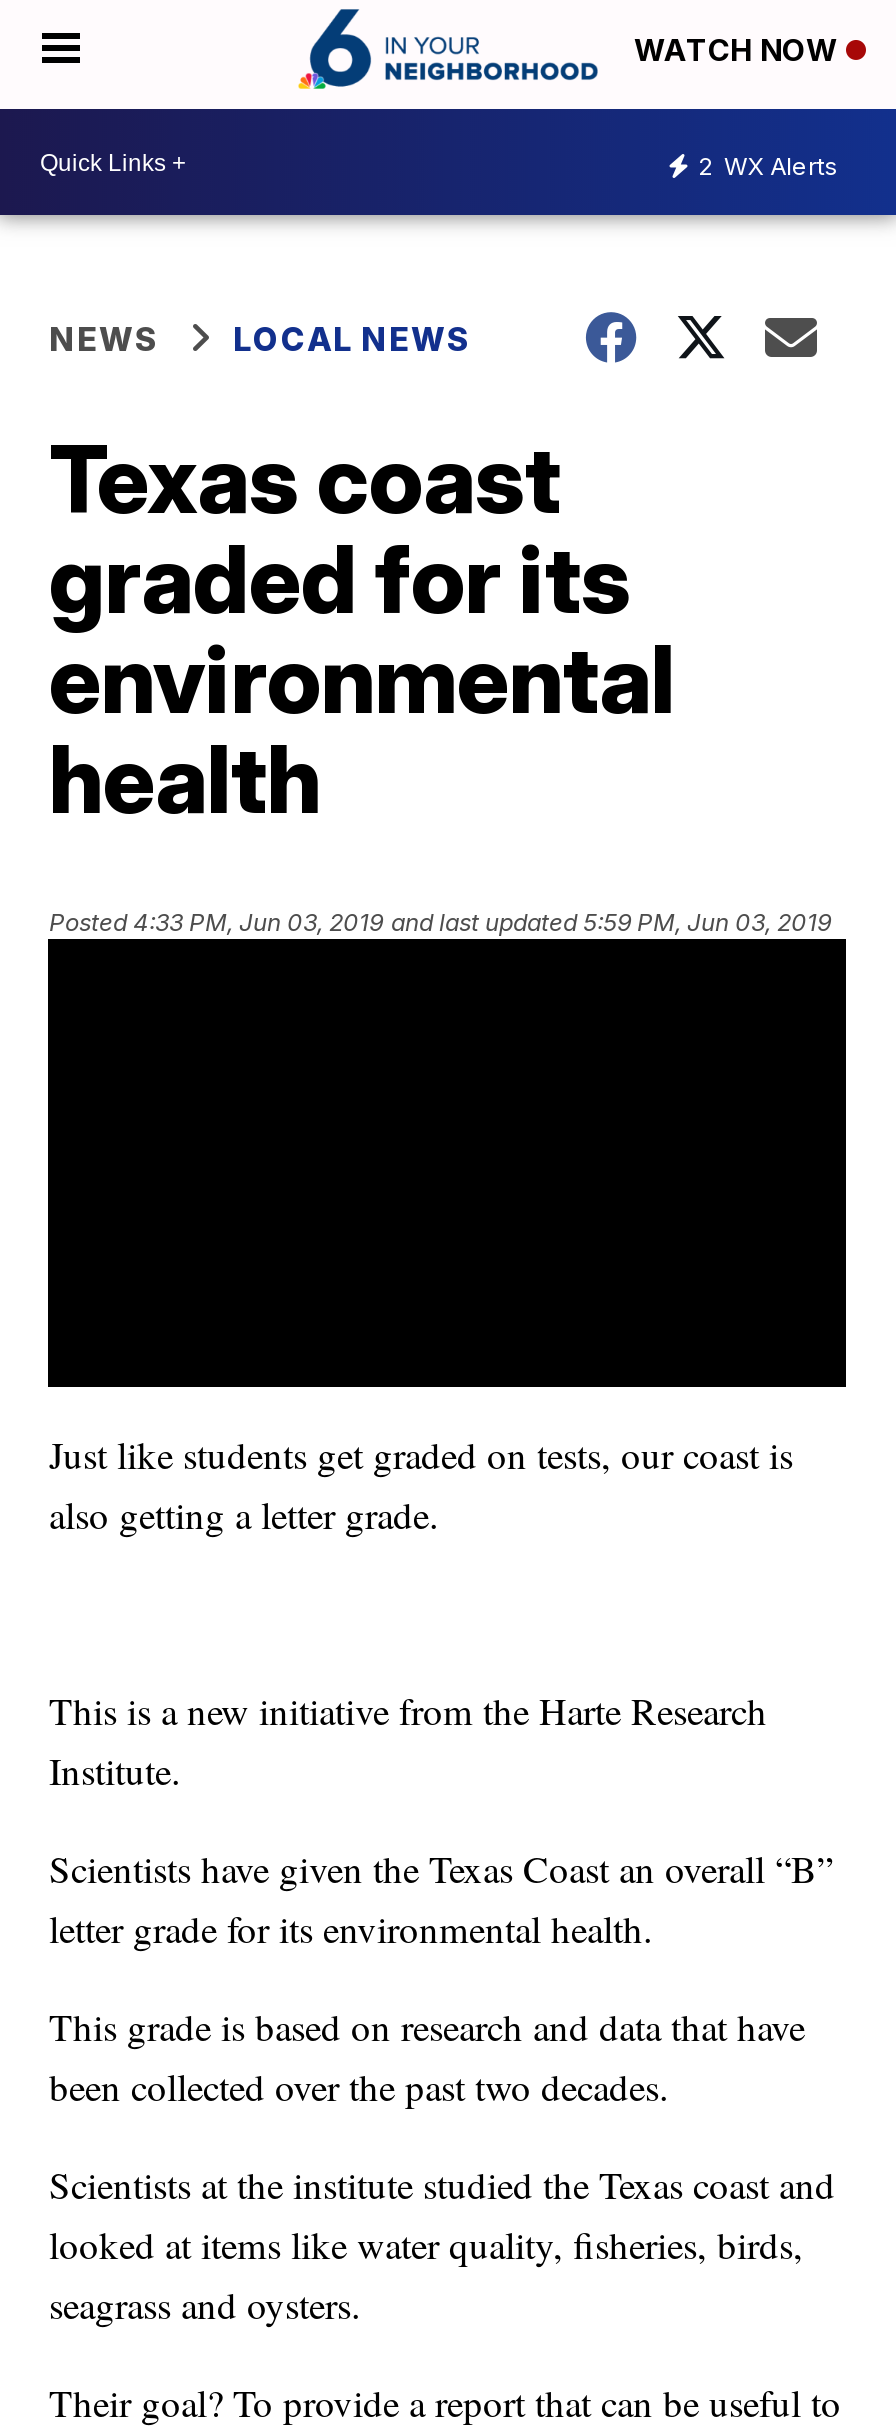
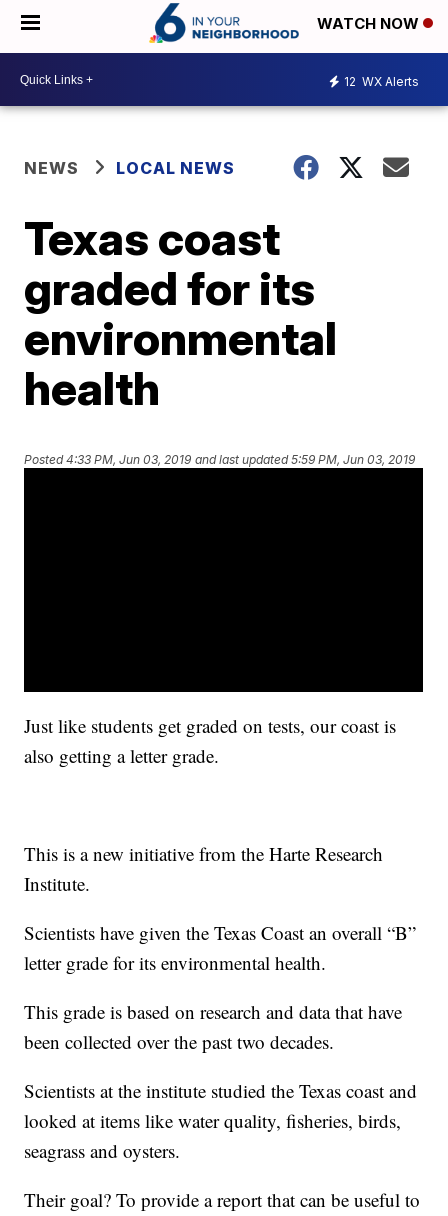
[698,150,838,180] 2 WX Alerts -> [344,73,419,88] 12 WX Alerts

